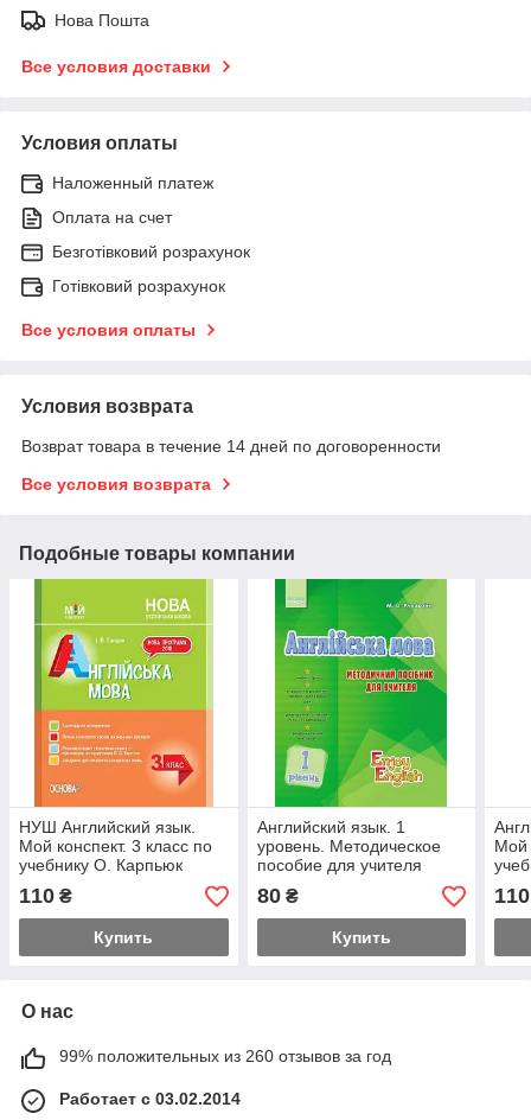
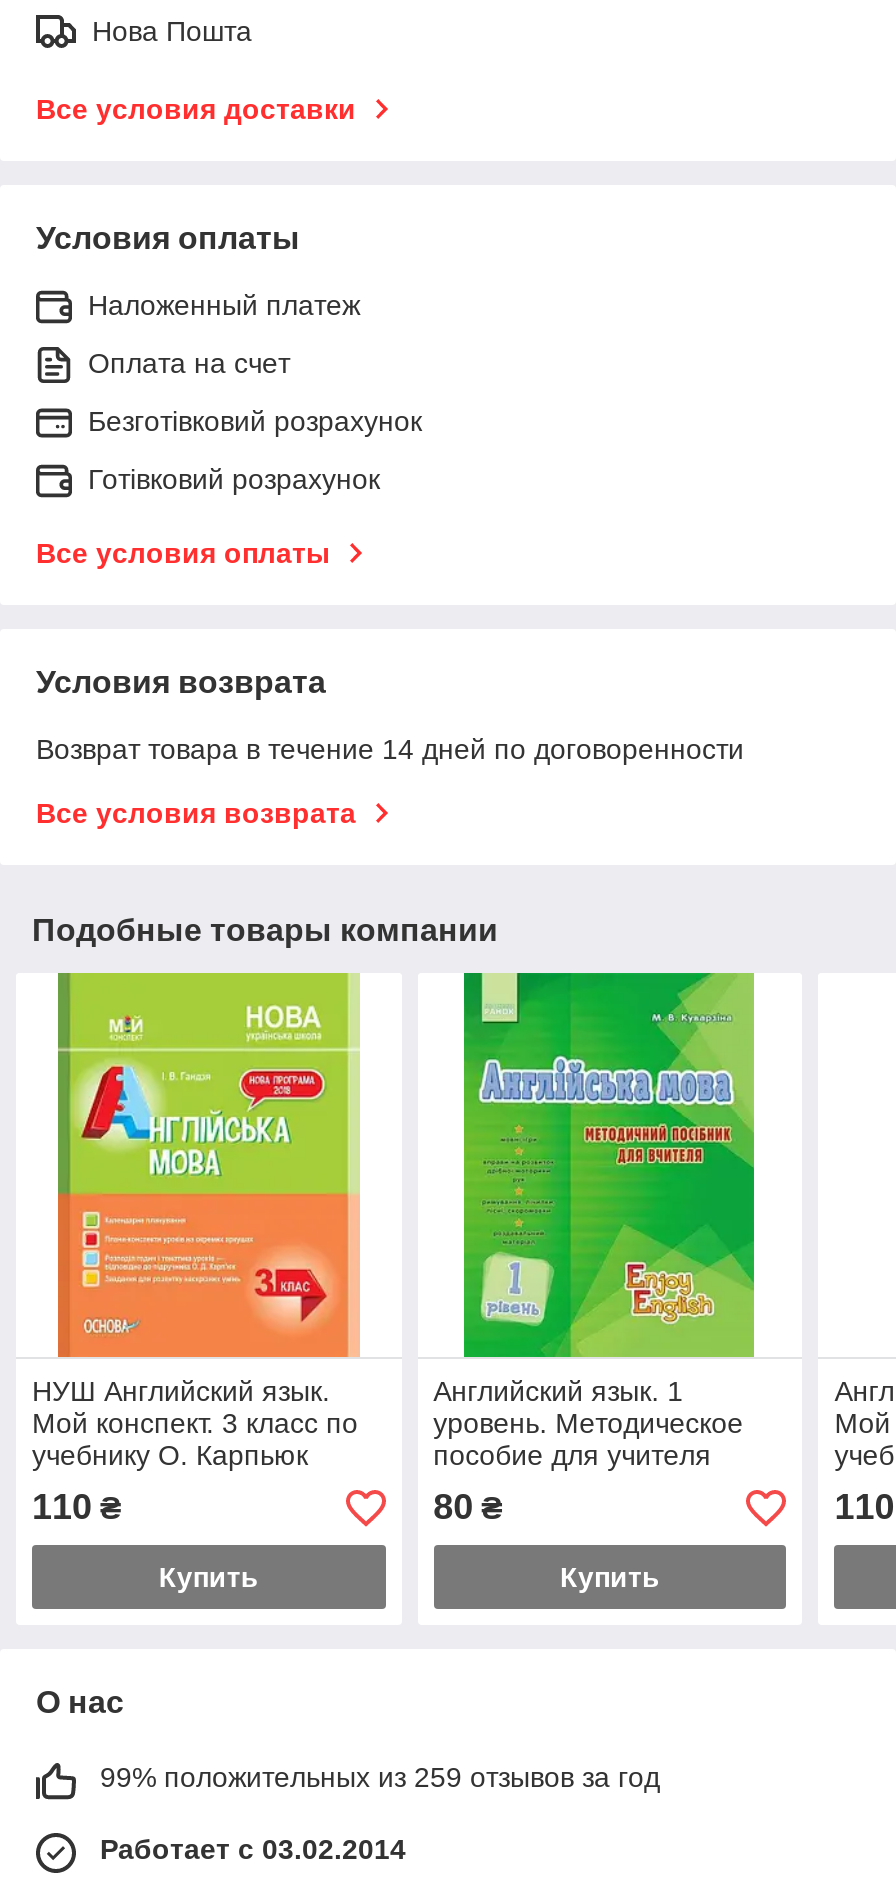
[59,1047,391,1066] 99% положительных из 260 отзывов за год -> [100,1762,660,1794] 99% положительных из 259 отзывов за год

